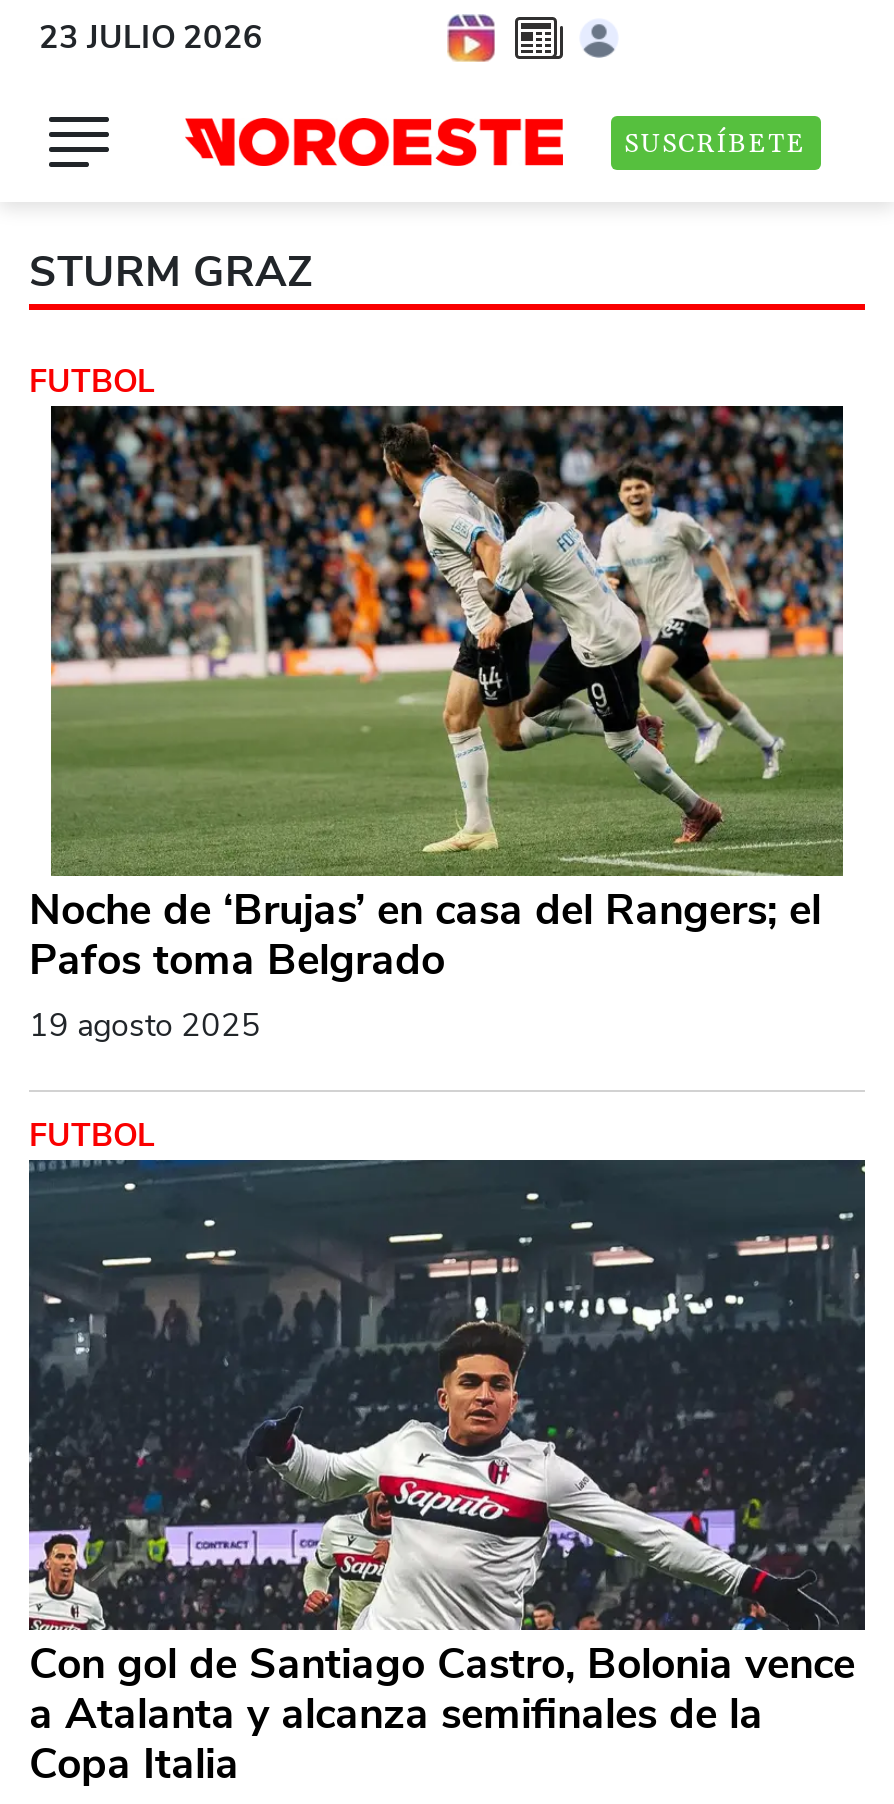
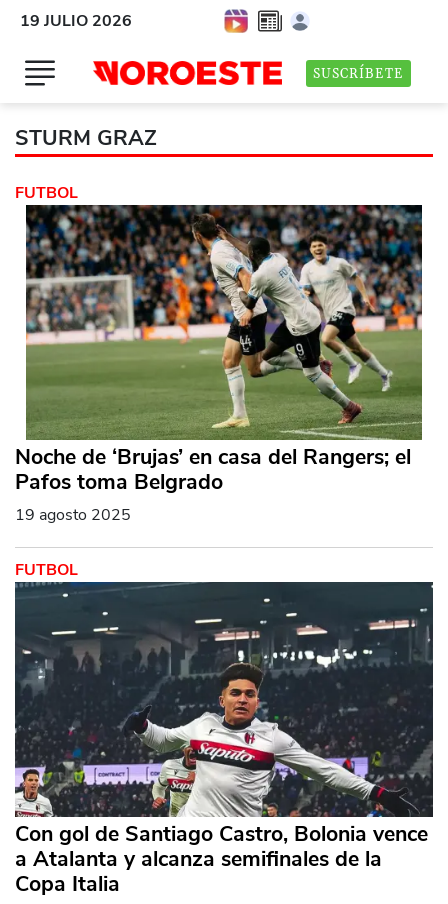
[39,16,263,60] 23 JULIO 2026 -> [20,10,132,32] 19 JULIO 2026

